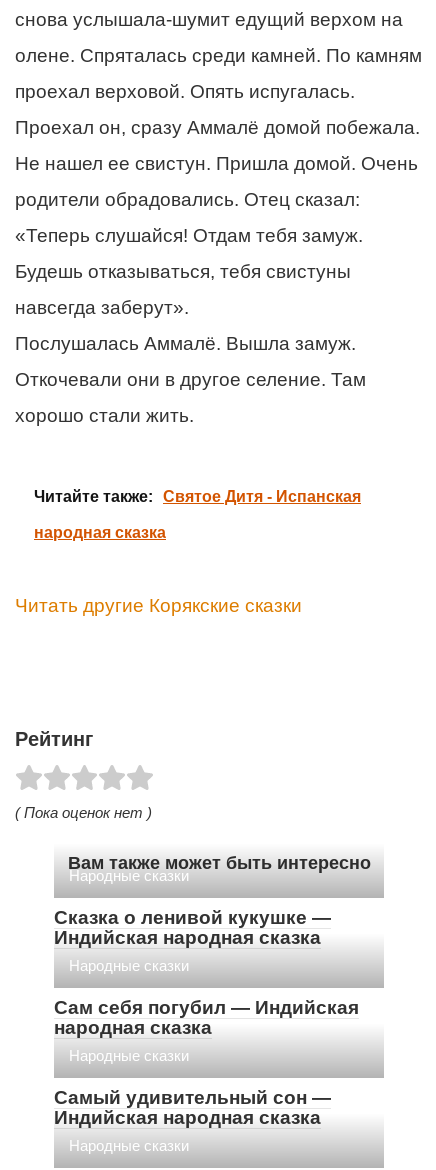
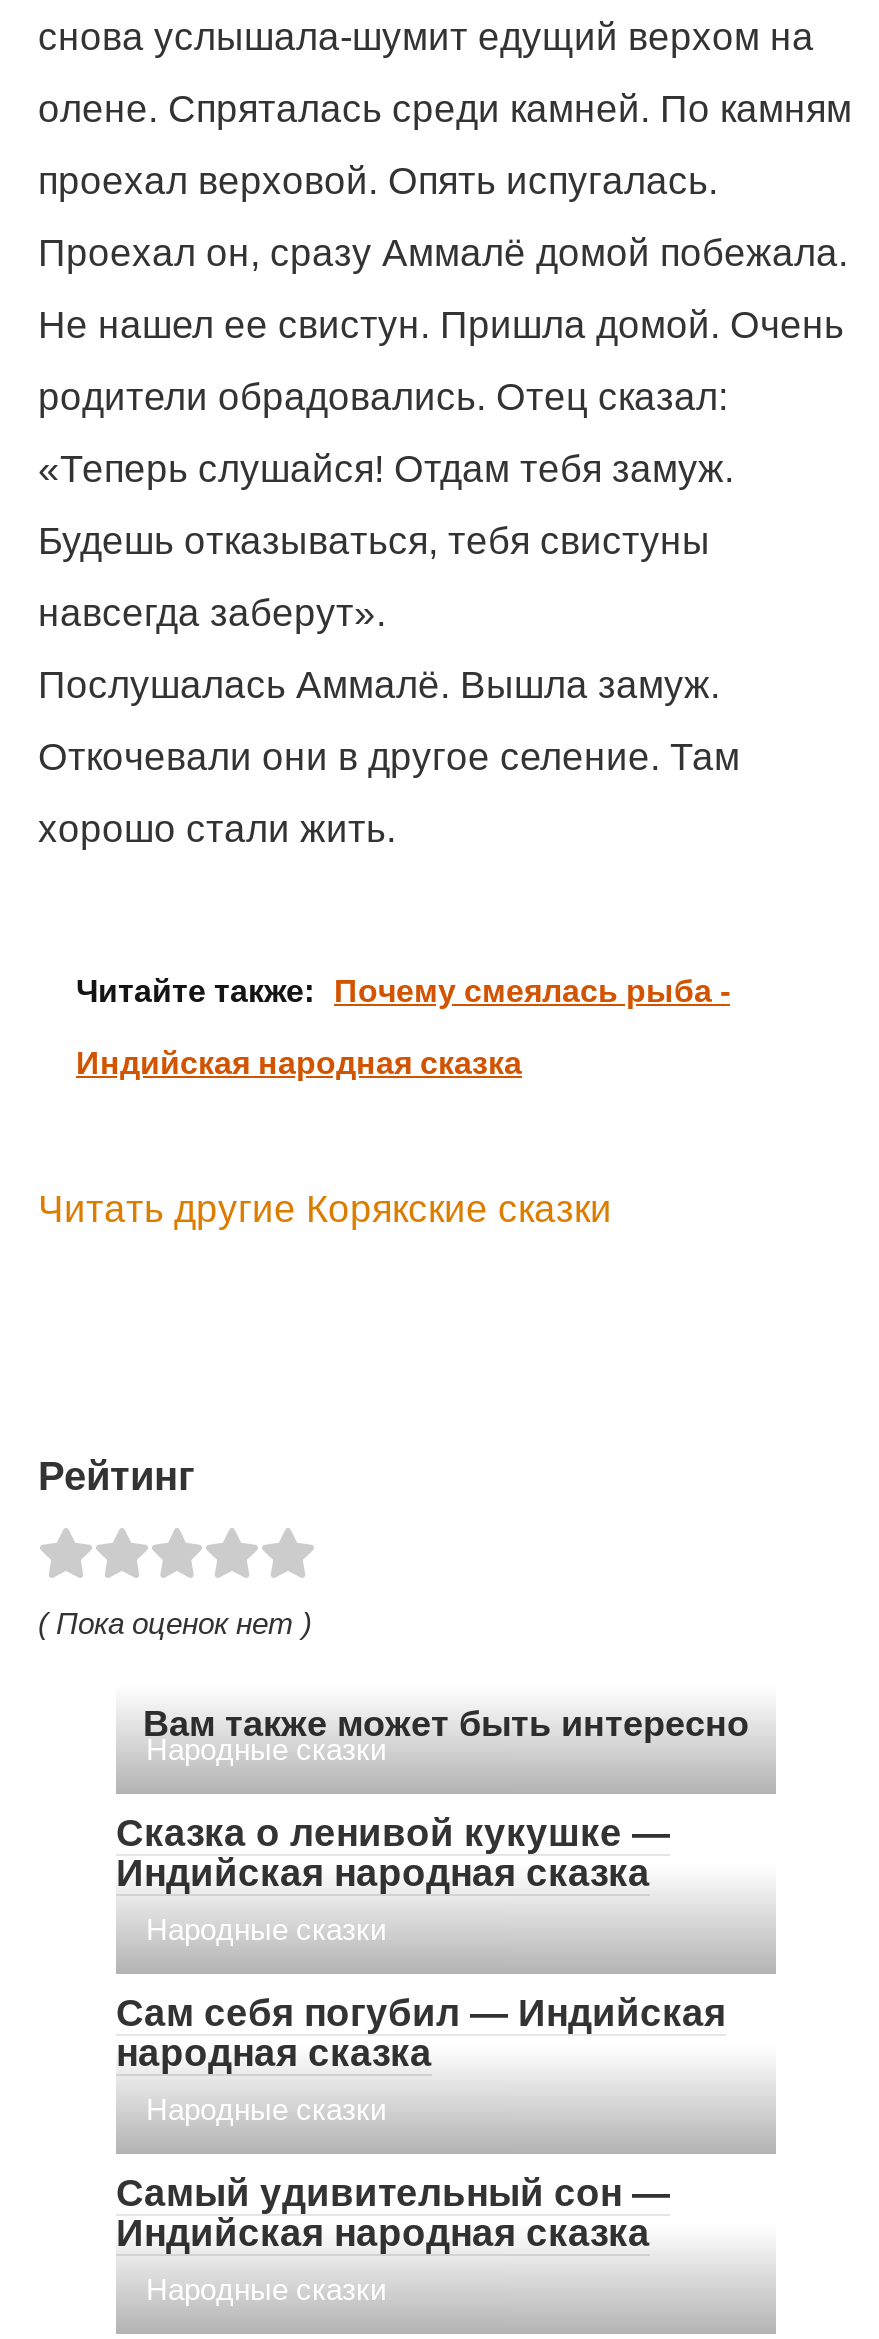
[34,488,361,505] Читайте также: Святое Дитя - Испанская -> [76,974,730,1008] Читайте также: Почему смеялась рыба -
[34,524,166,541] народная сказка -> [76,1046,522,1080] Индийская народная сказка

